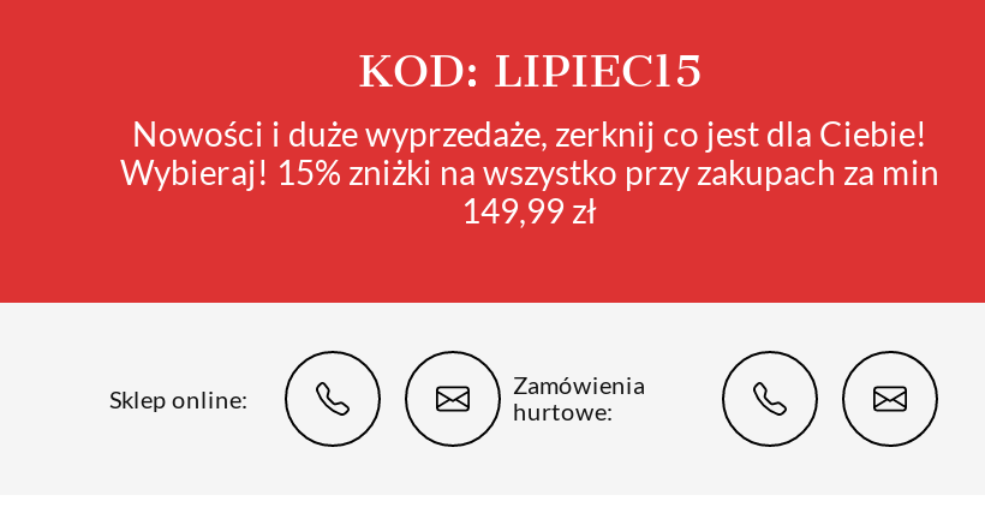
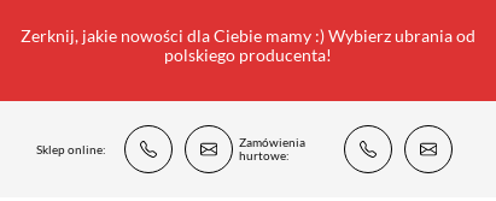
[120,43,939,231] KOD: LIPIEC15 | Nowości i duże wyprzedaże, zerknij co jest dla Ciebie! | Wybieraj! 15% zniżki na wszystko przy zakupach za min | 149,99 zł -> [20,25,475,65] Zerknij, jakie nowości dla Ciebie mamy :) Wybierz ubrania od | polskiego producenta!

